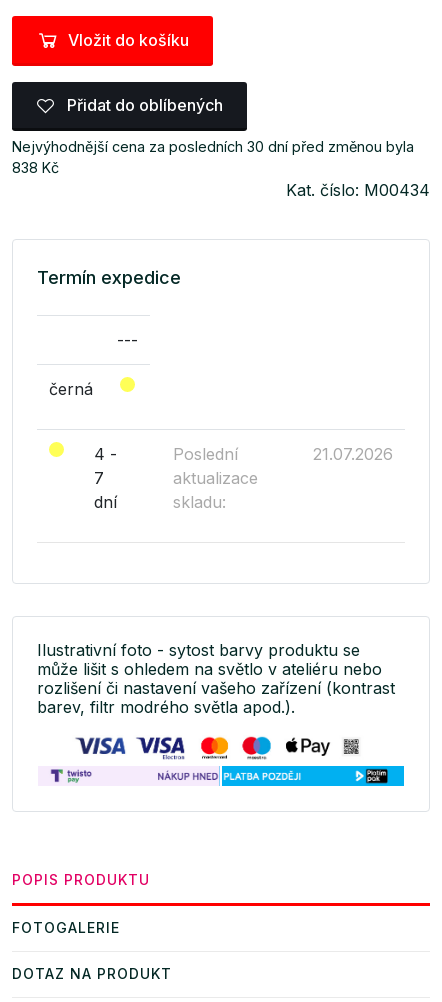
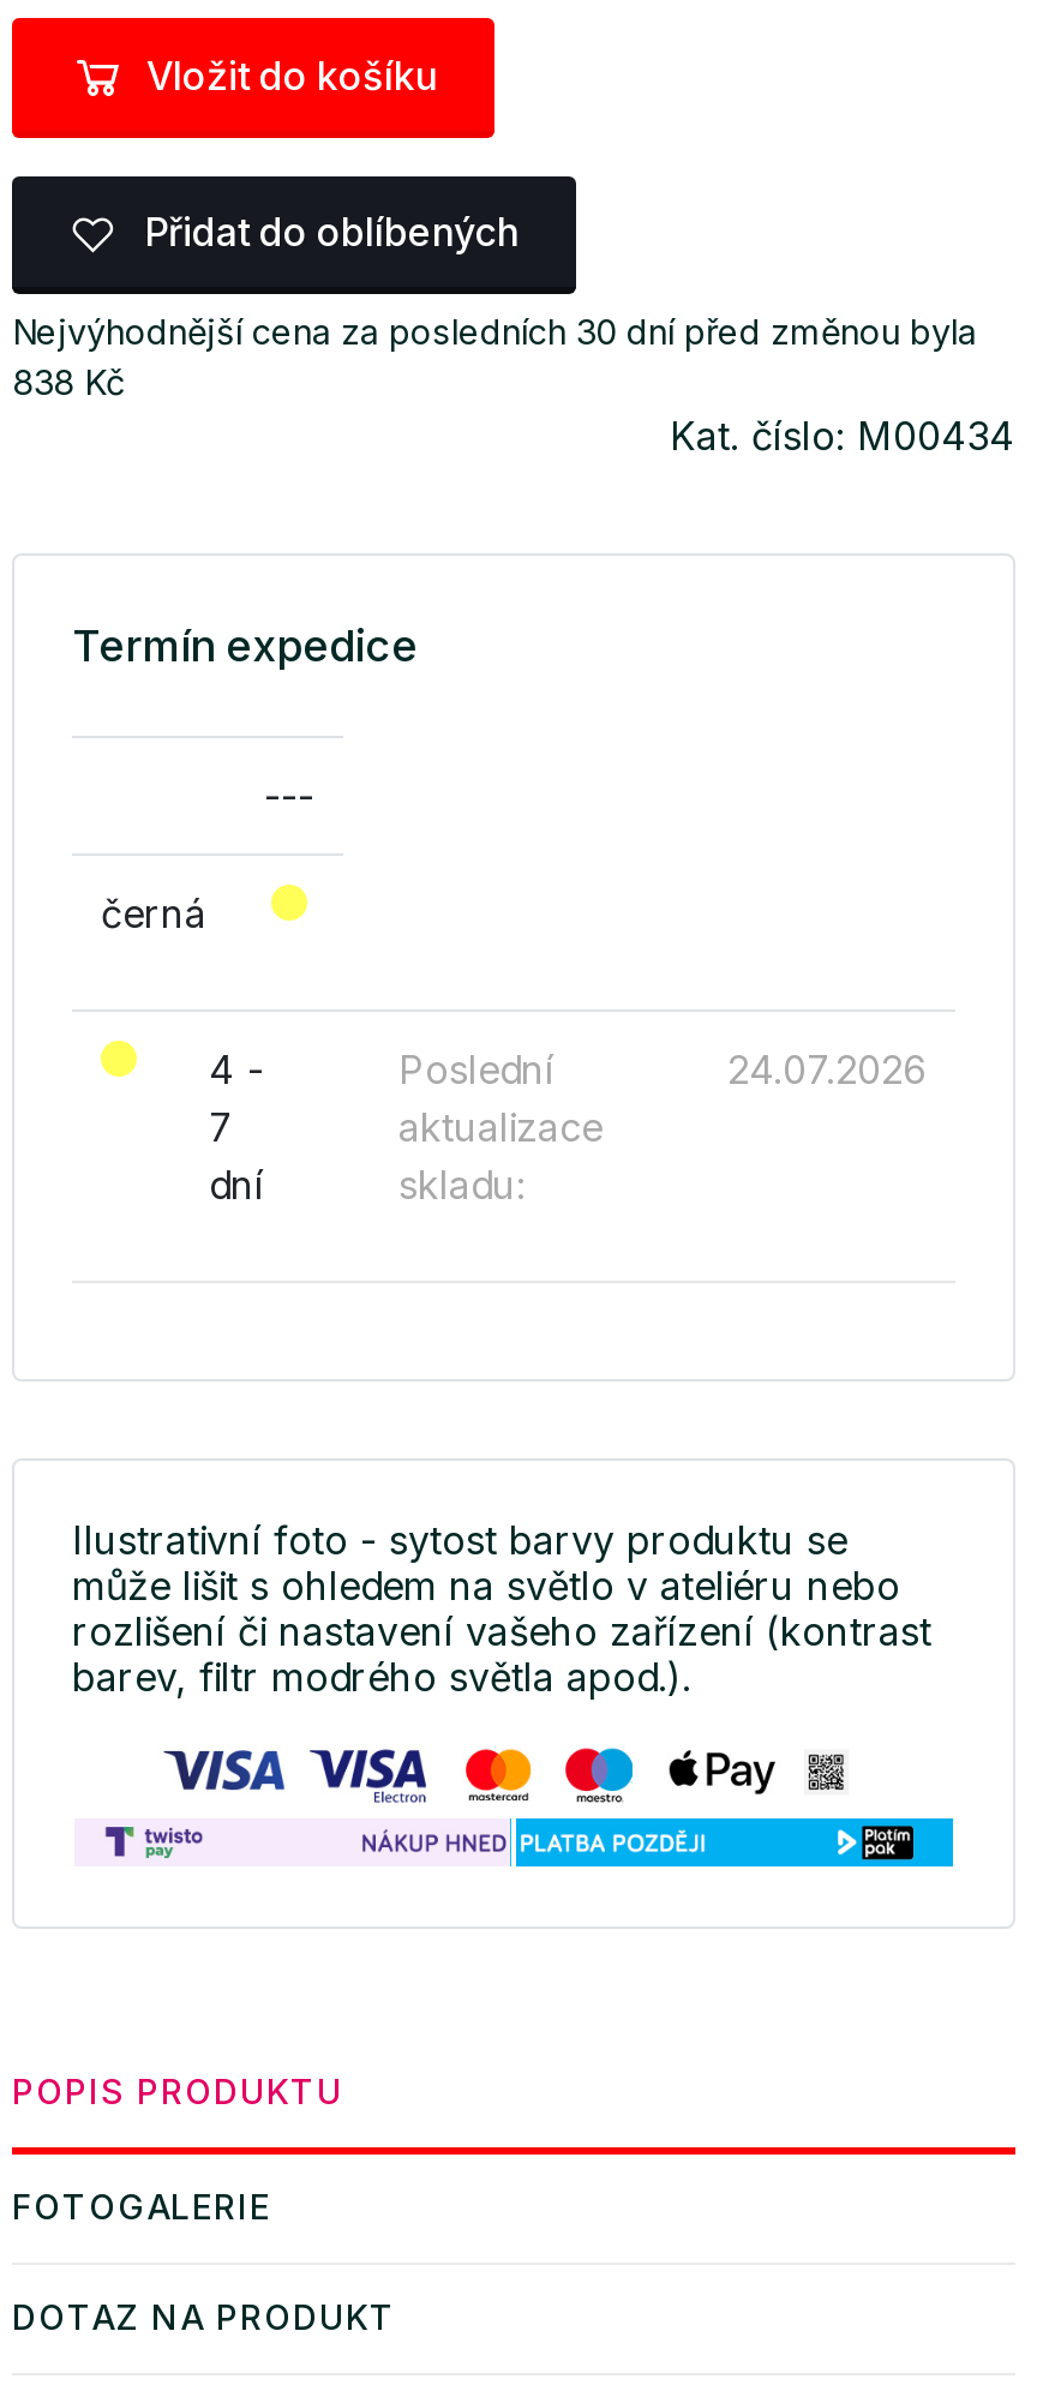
[313,444,393,464] 21.07.2026 -> [727,1046,927,1094] 24.07.2026

